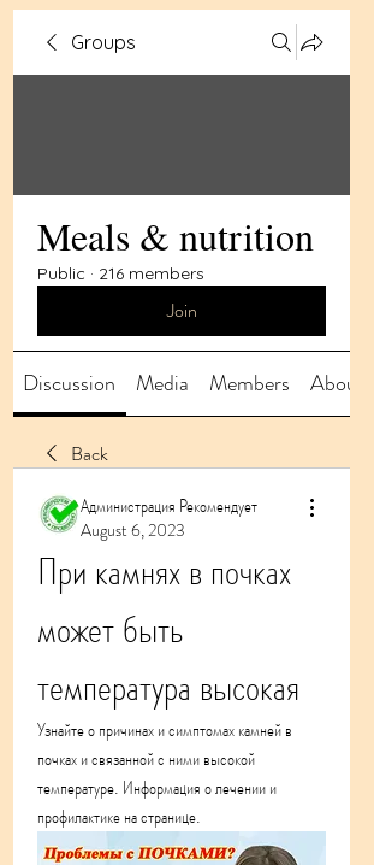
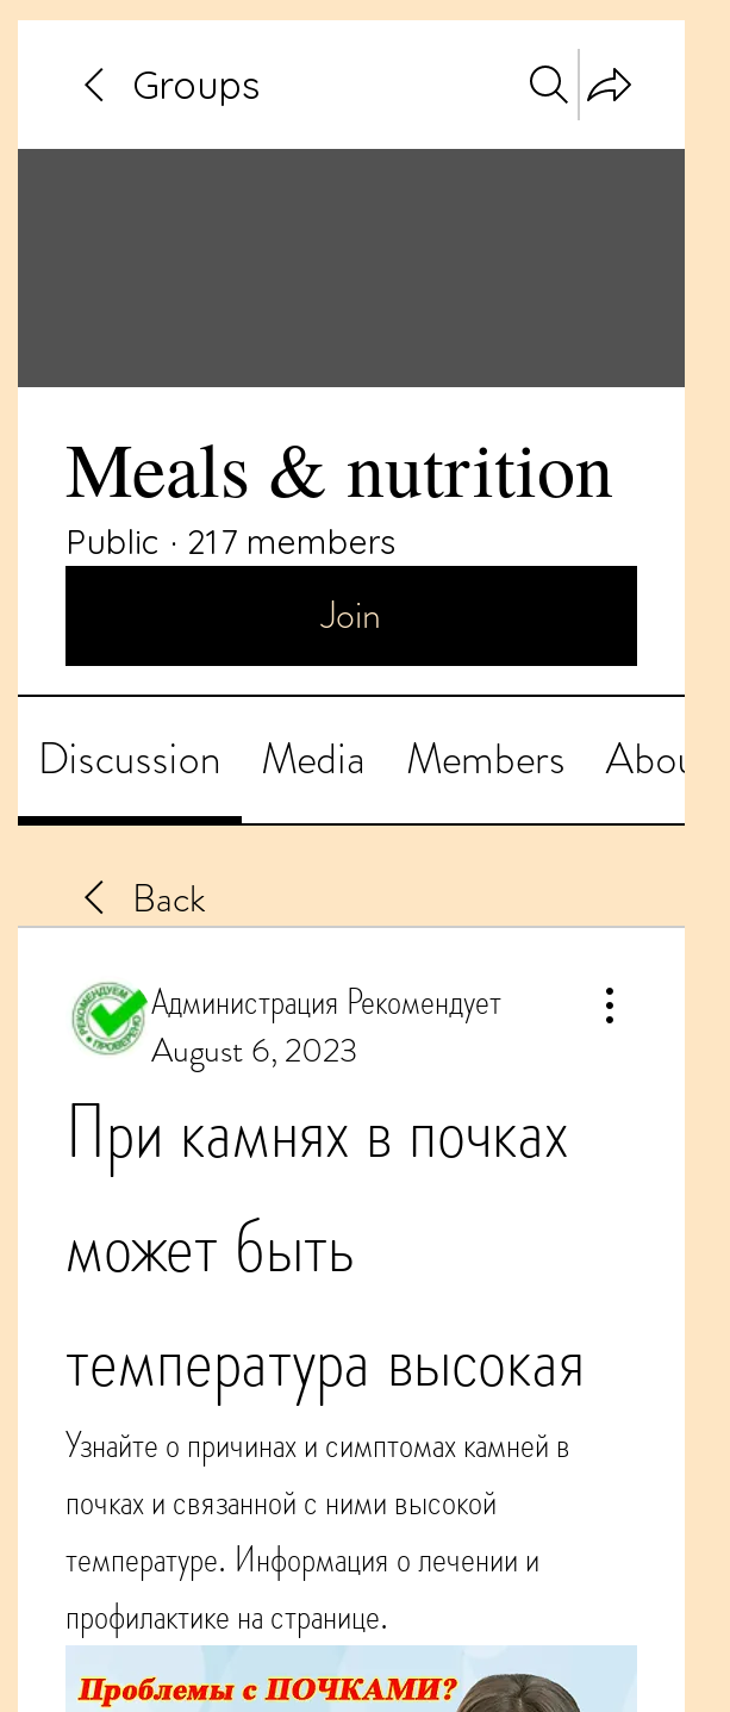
[37,263,204,284] Public · 216 members -> [65,521,397,564] Public · 217 members

